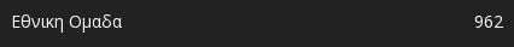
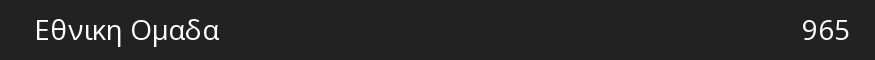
[474,9,503,32] 962 -> [802,11,850,49] 965

